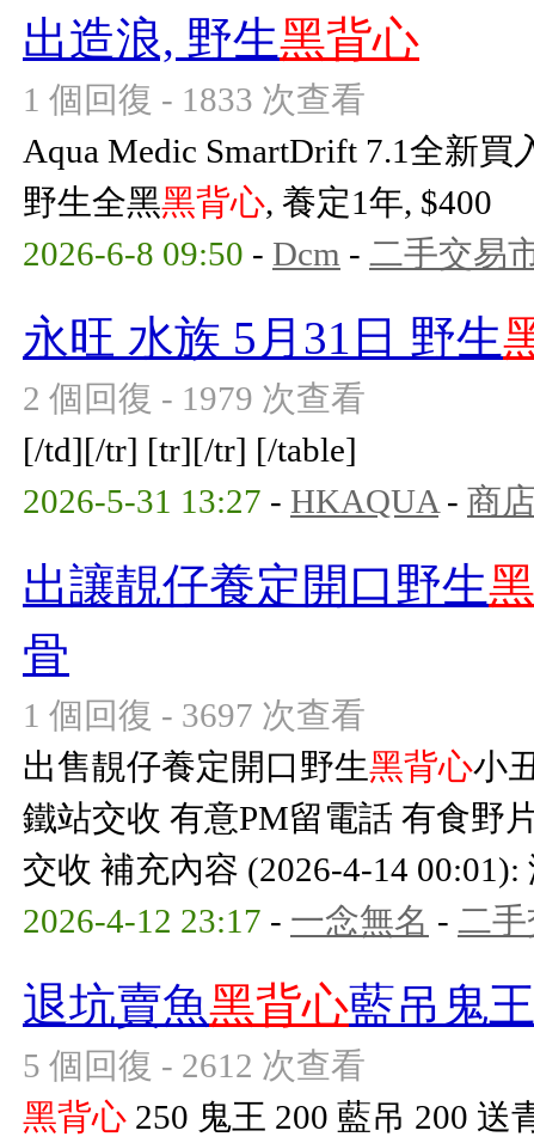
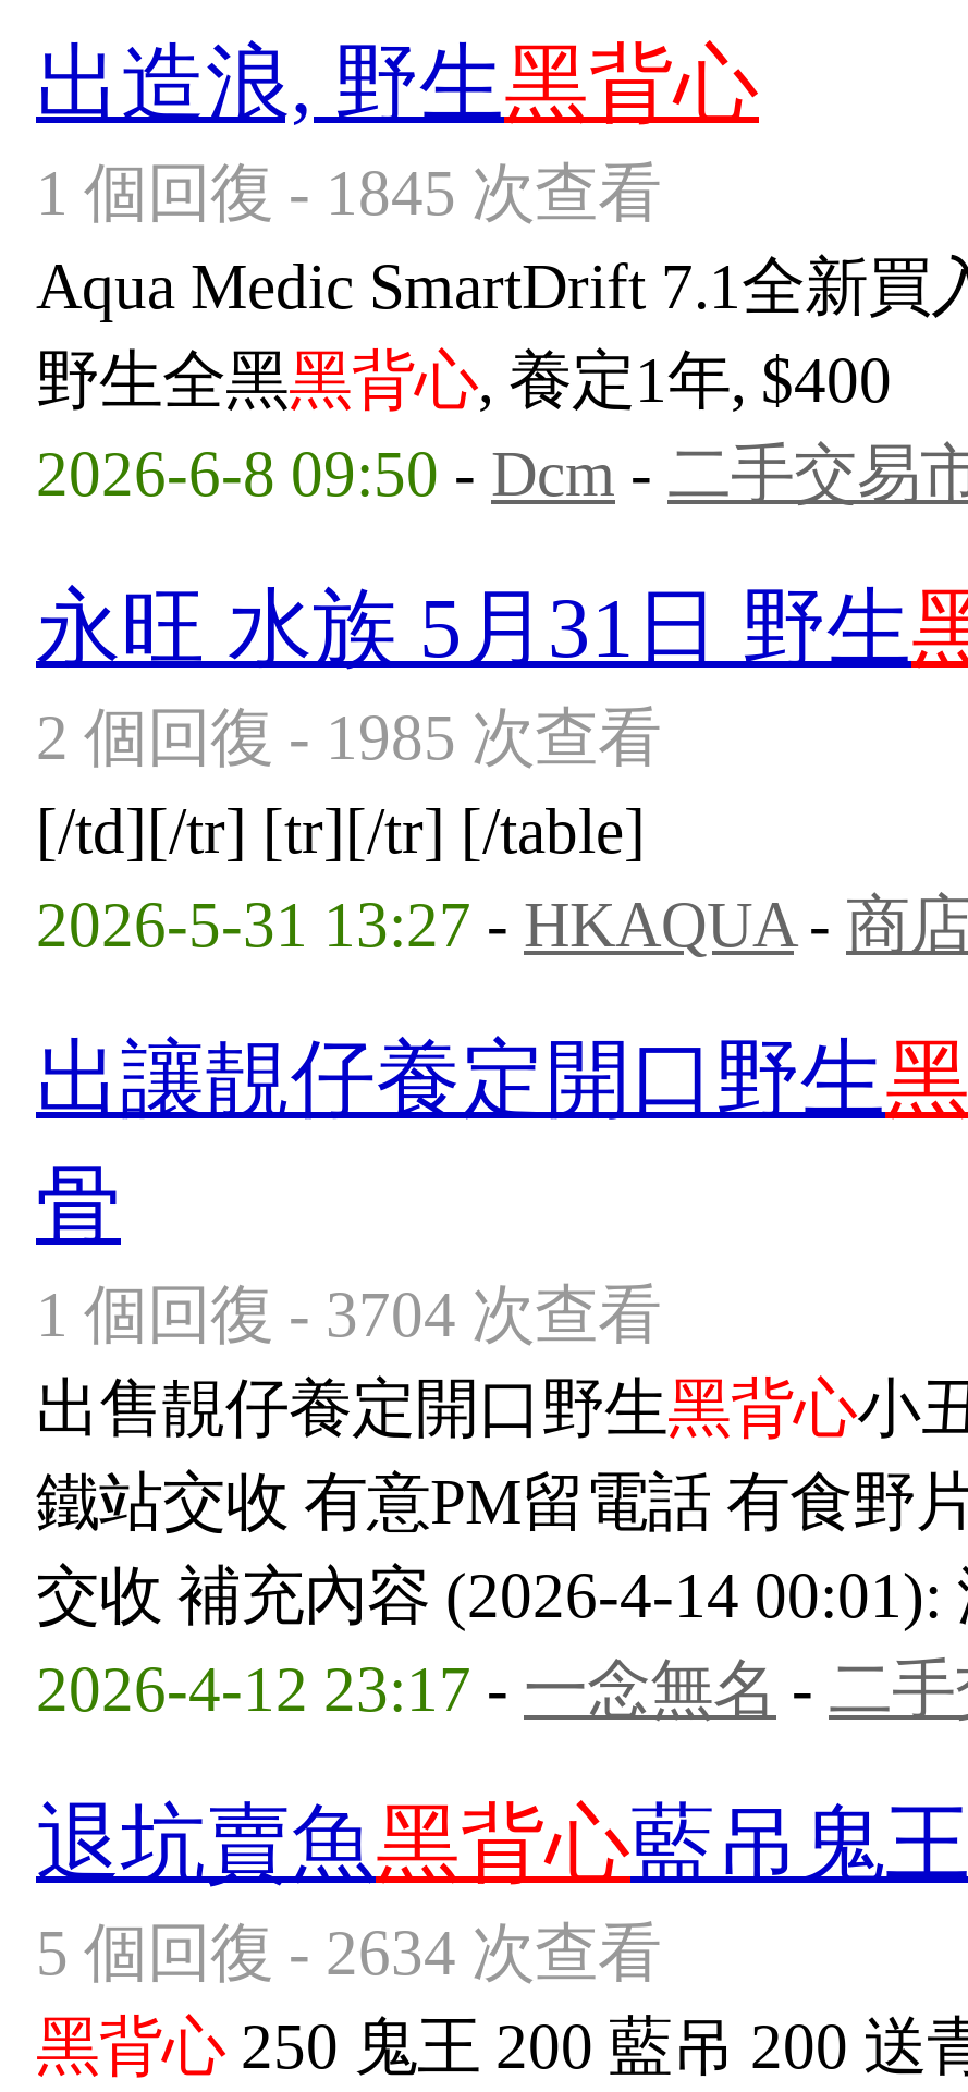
[23,80,366,118] 1 個回復 - 1833 次查看 -> [36,158,661,228] 1 個回復 - 1845 次查看
[23,379,366,417] 2 個回復 - 1979 次查看 -> [36,702,661,772] 2 個回復 - 1985 次查看
[23,696,366,734] 1 個回復 - 3697 次查看 -> [36,1280,661,1349] 1 個回復 - 3704 次查看
[23,1046,366,1084] 5 個回復 - 2612 次查看 -> [36,1918,661,1987] 5 個回復 - 2634 次查看

